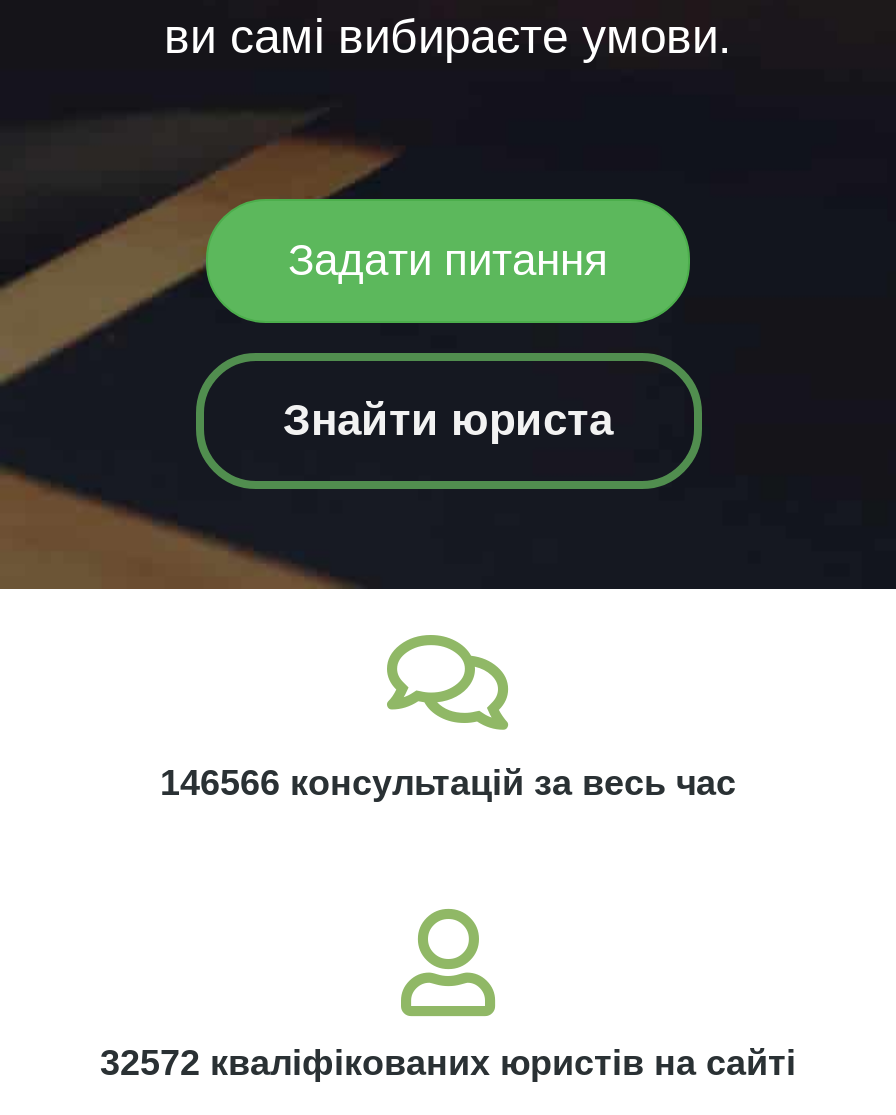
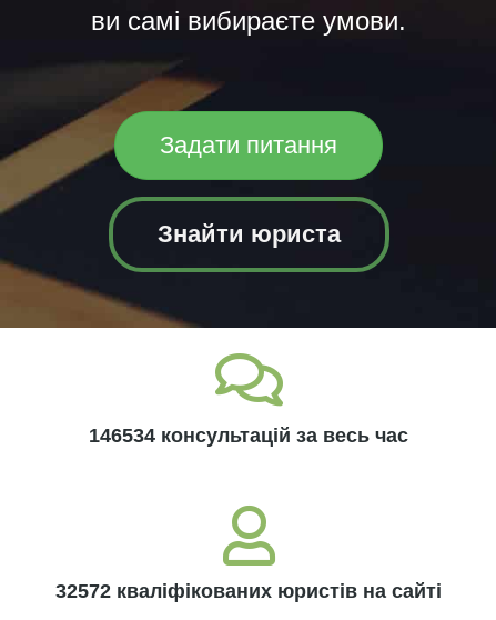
[160,763,736,803] 146566 консультацій за весь час -> [89,424,408,447] 146534 консультацій за весь час

